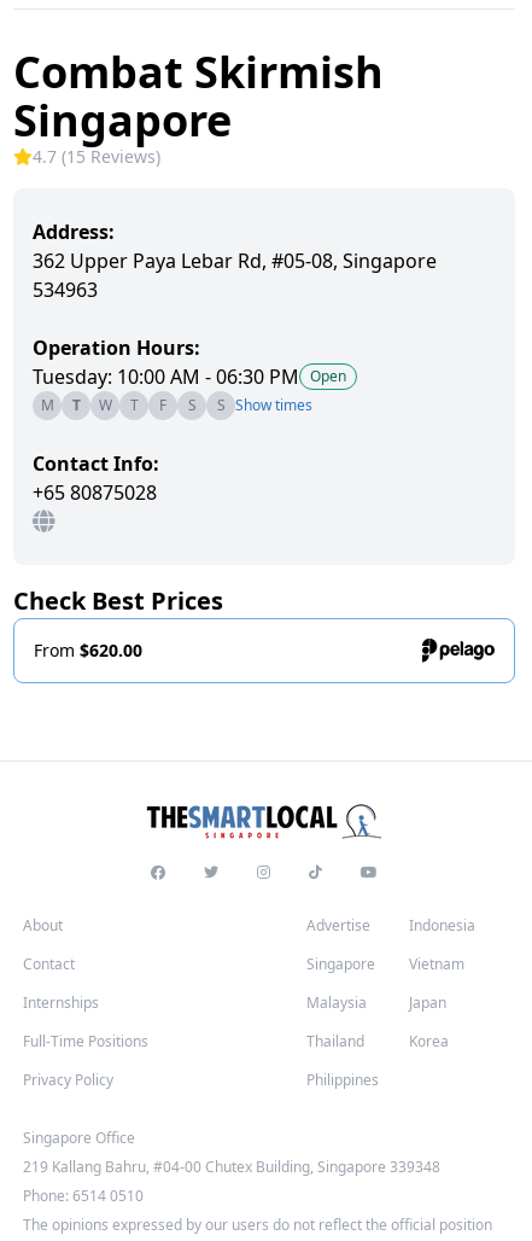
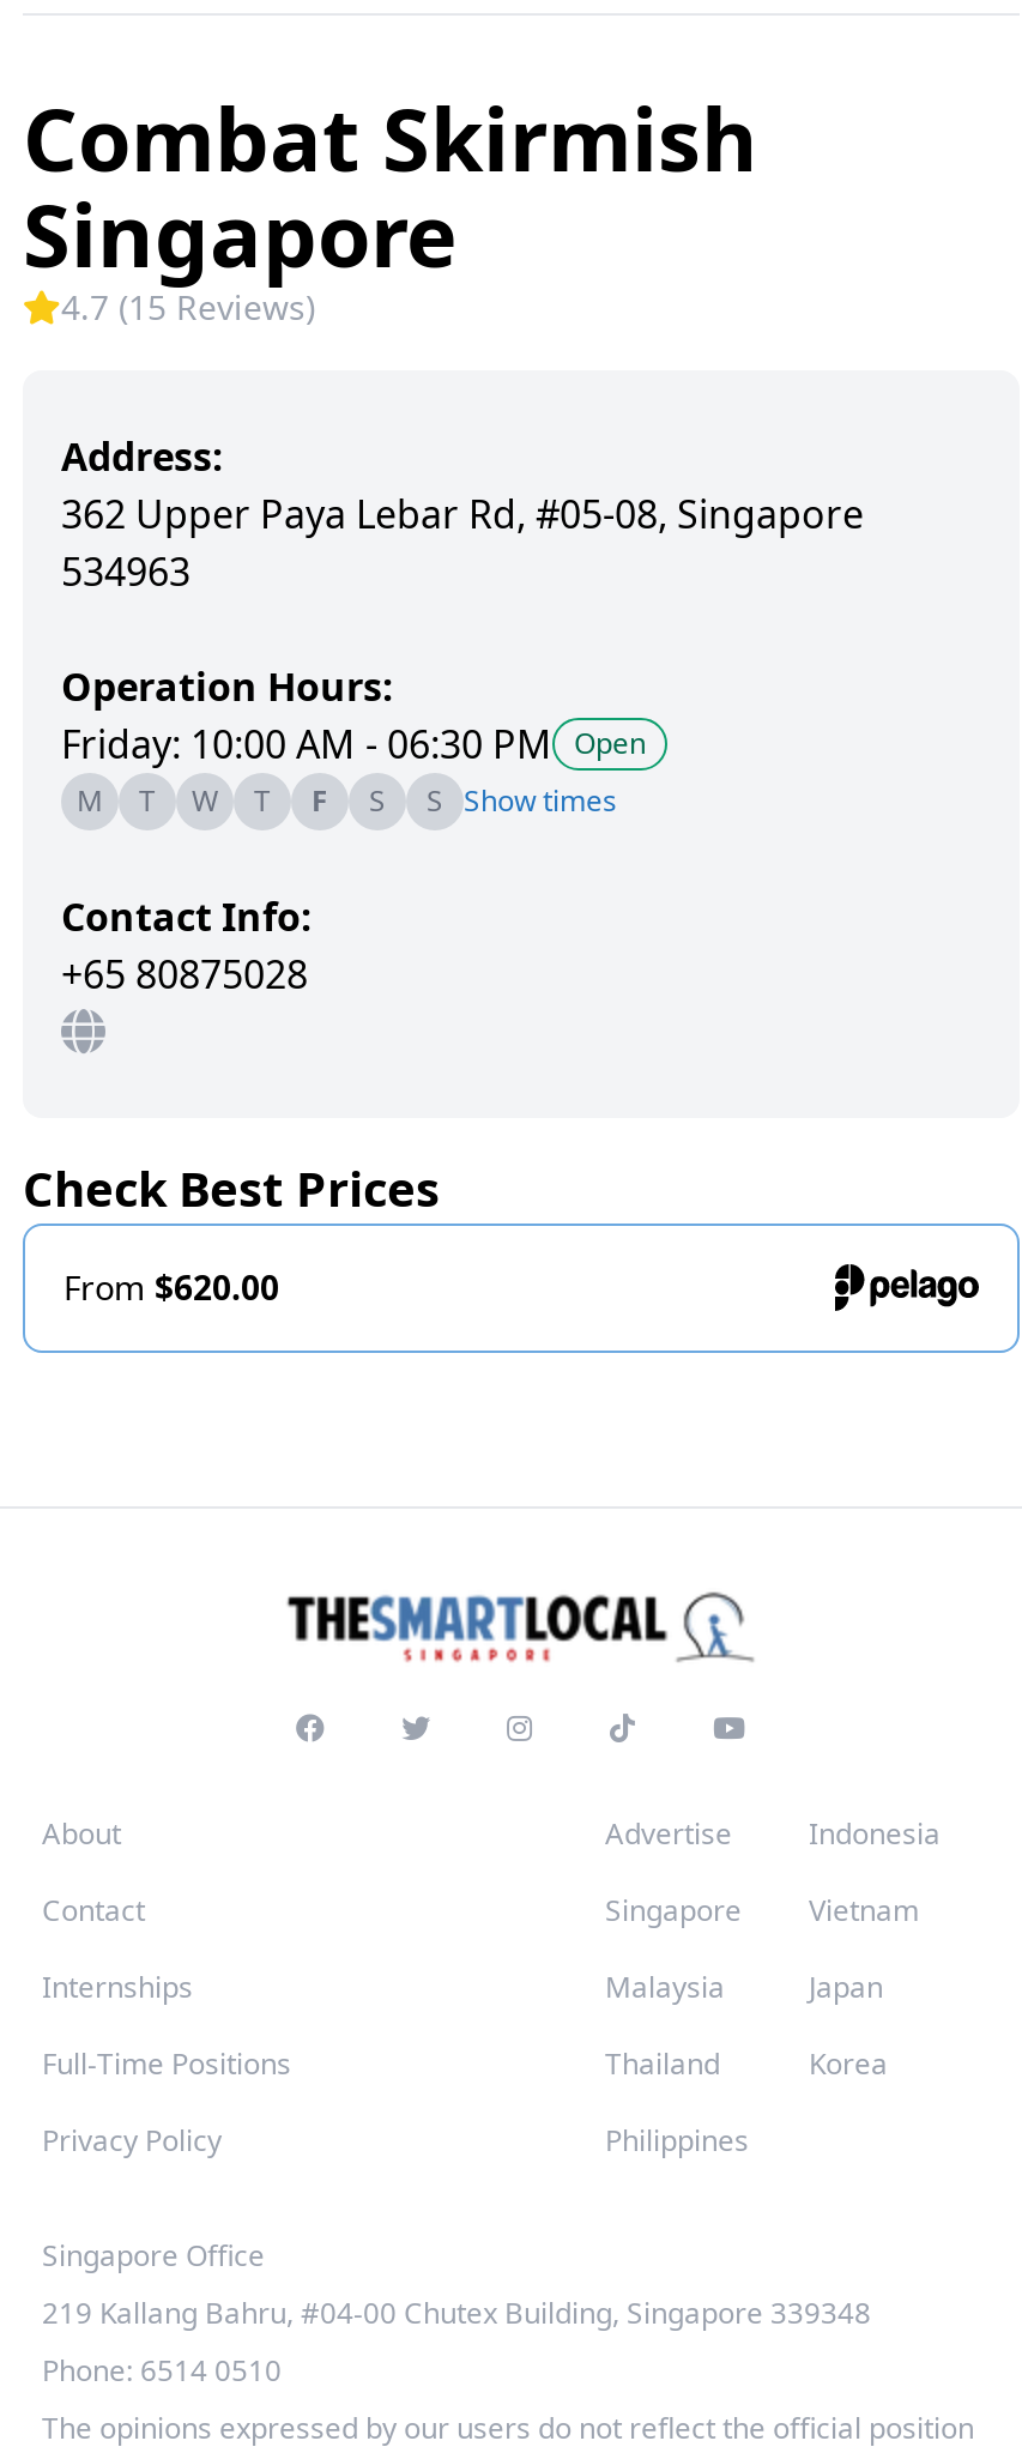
[33,363,346,390] Tuesday: 10:00 AM - 06:30 PM Open -> [61,718,646,771] Friday: 10:00 AM - 06:30 PM Open

